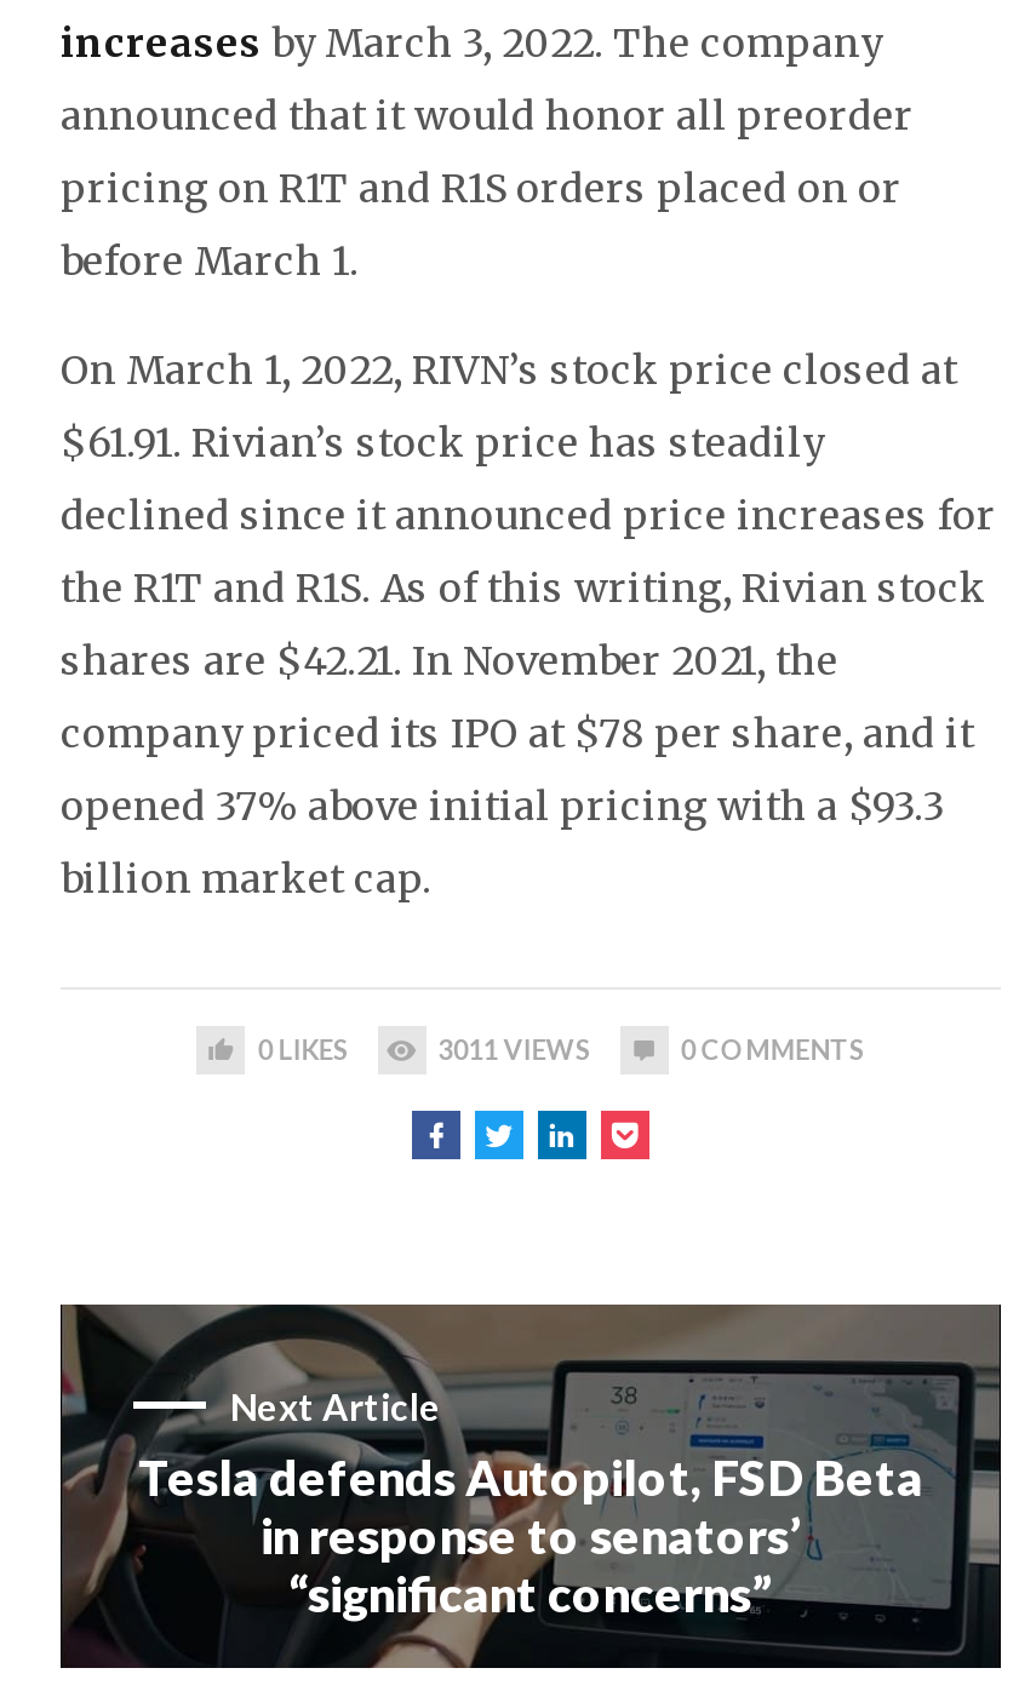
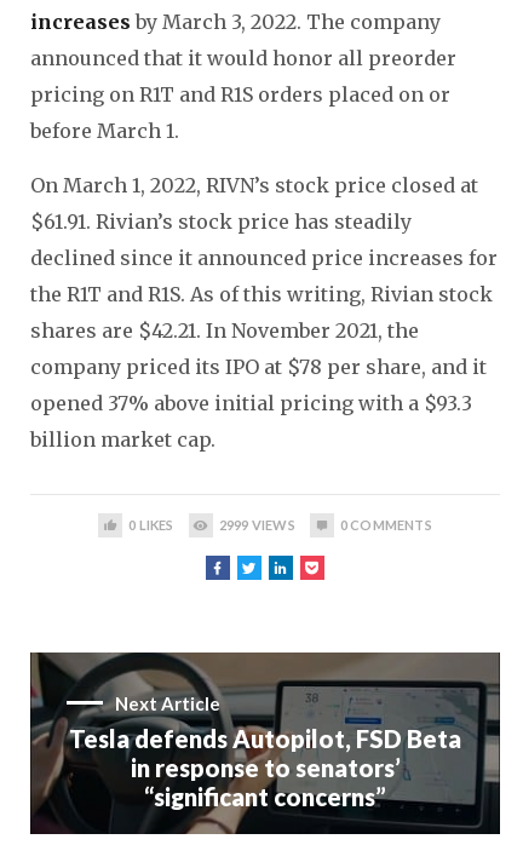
[438,1033,591,1064] 3011 VIEWS -> [219,517,295,532] 2999 VIEWS

